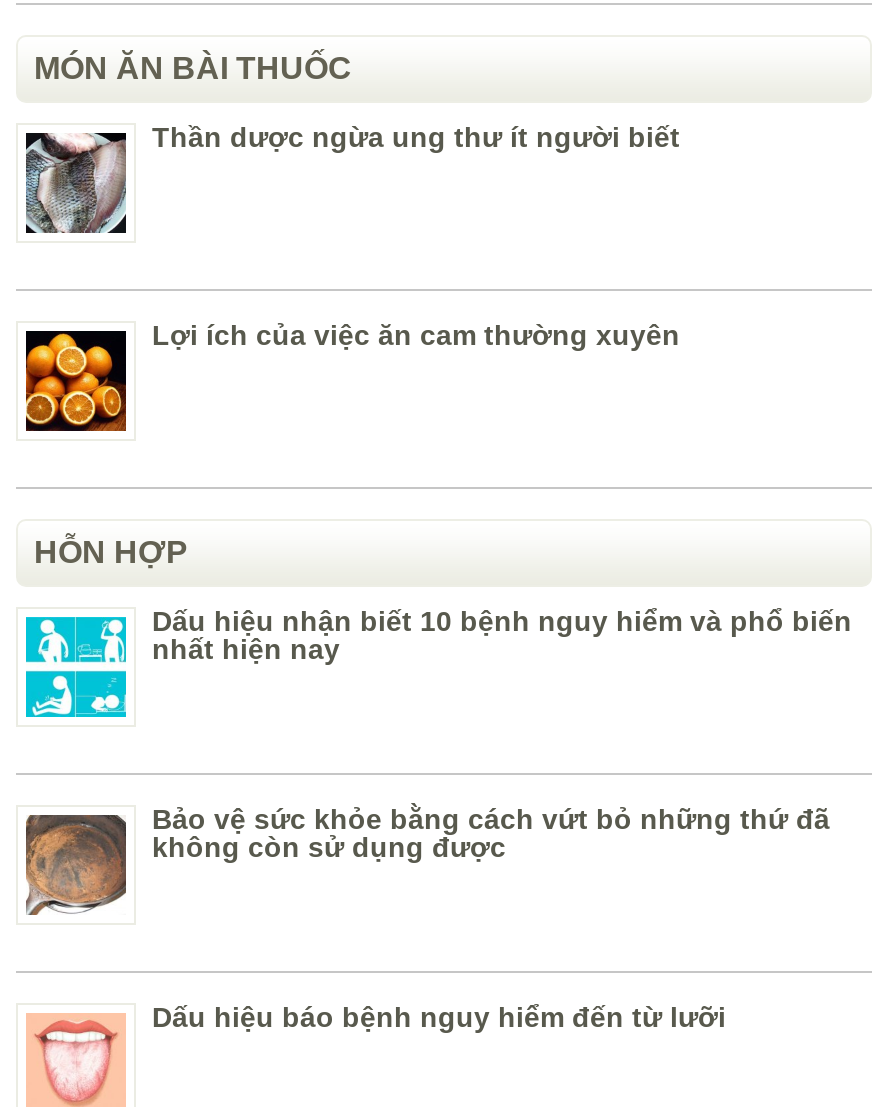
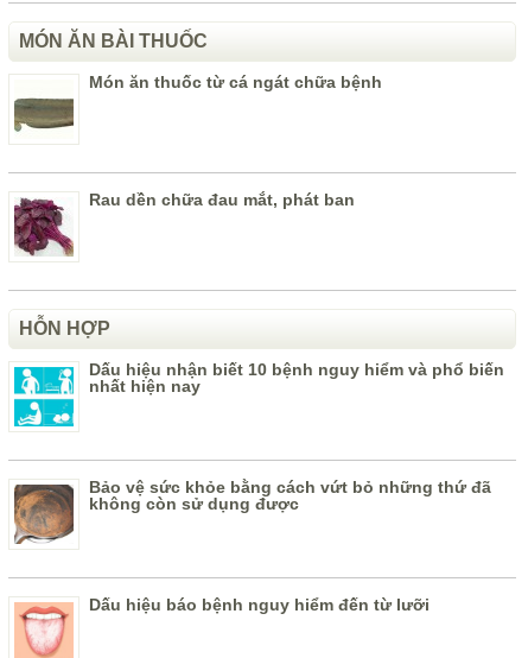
[24,122,680,235] [image] | Thần dược ngừa ung thư ít người biết -> [13,73,382,139] [image] | Món ăn thuốc từ cá ngát chữa bệnh
[24,320,680,433] [image] | Lợi ích của việc ăn cam thường xuyên -> [13,190,355,257] [image] | Rau dền chữa đau mắt, phát ban

